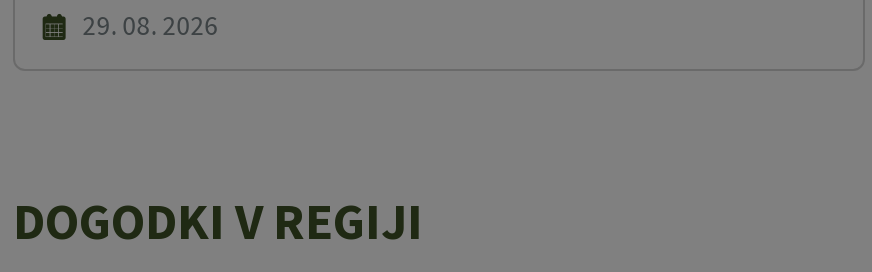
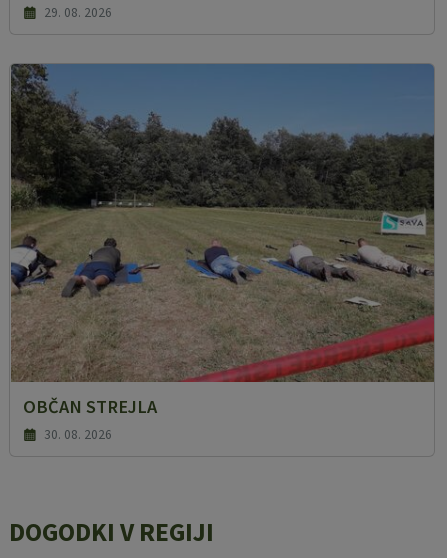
none -> [10,63,435,443] [image] | OBČAN STREJLA | 30. 08. 2026

